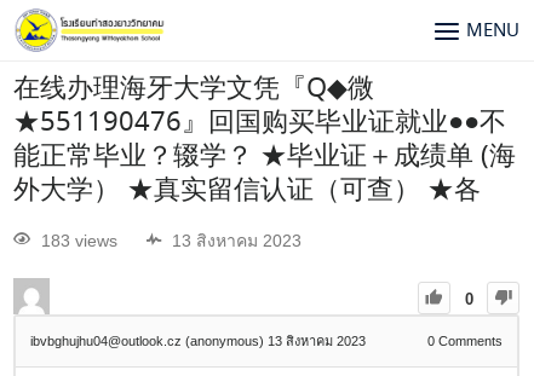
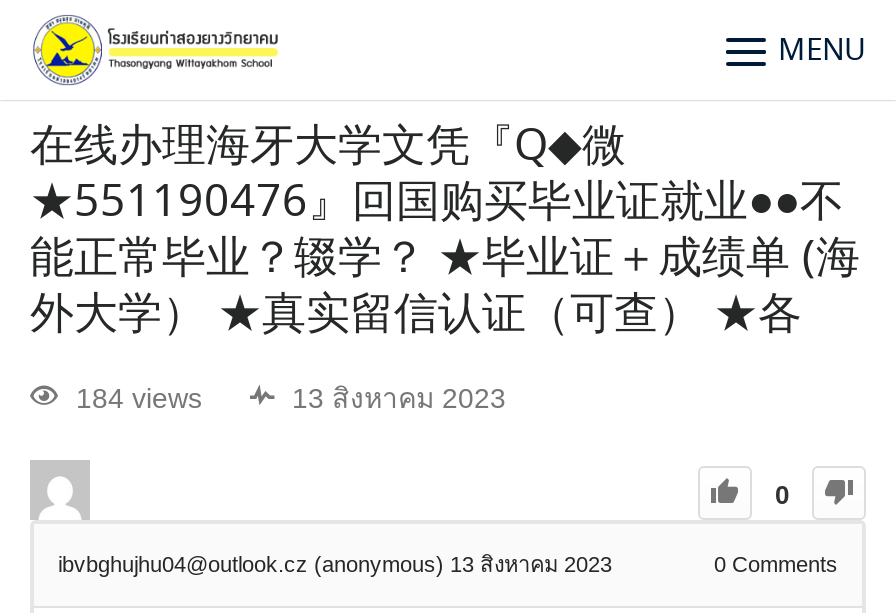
[41,231,117,251] 183 views -> [76,383,202,415] 184 views

